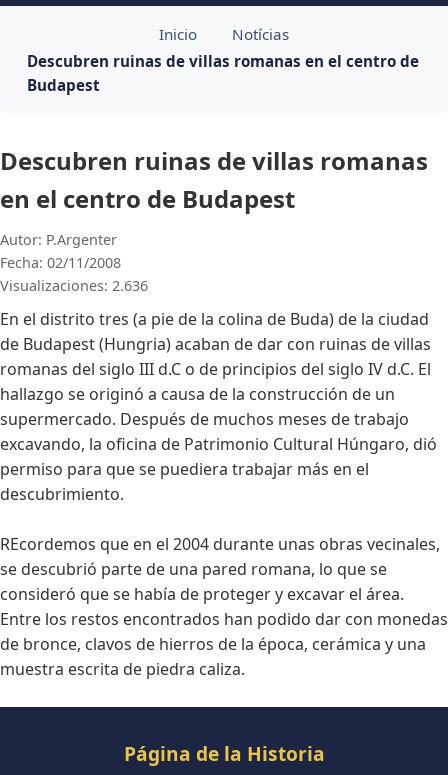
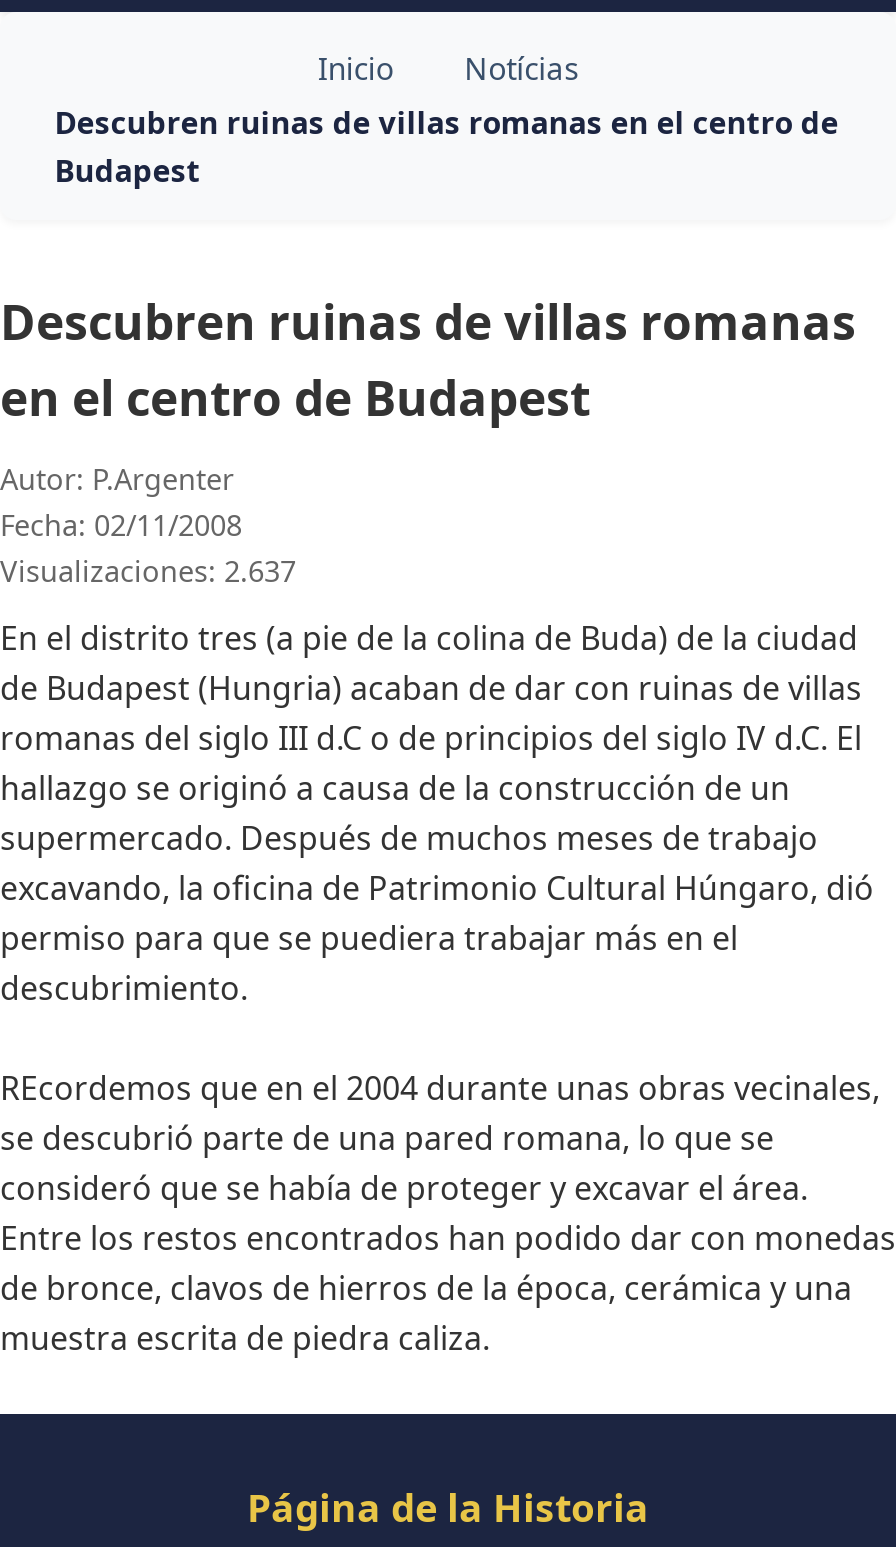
[0,276,148,295] Visualizaciones: 2.636 -> [0,552,296,590] Visualizaciones: 2.637

